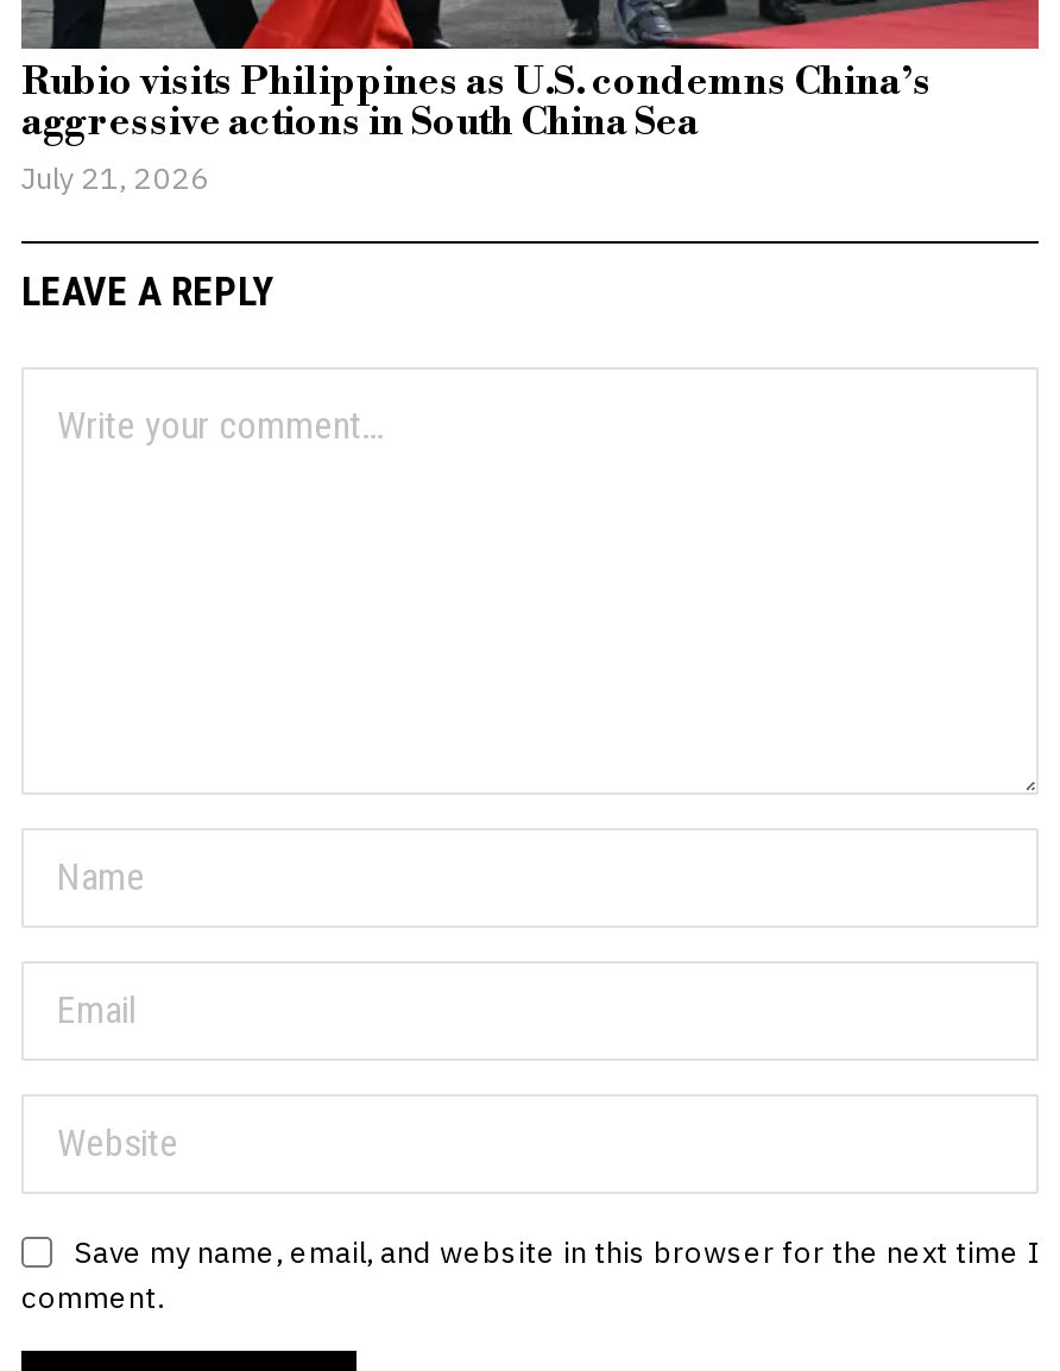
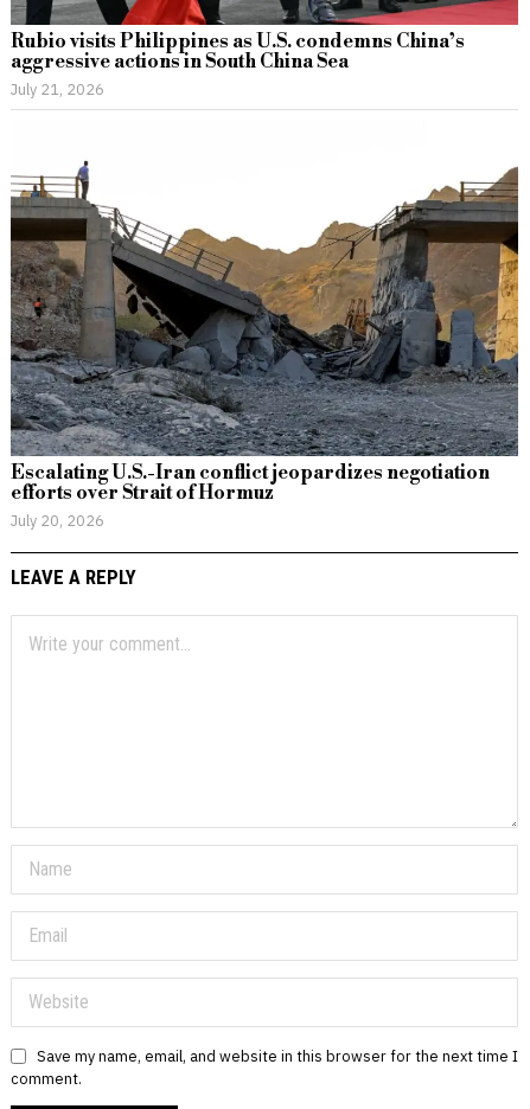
none -> [11,160,519,530] [image] | Escalating U.S.-Iran conflict jeopardizes negotiation | efforts over Strait of Hormuz | July 20, 2026

